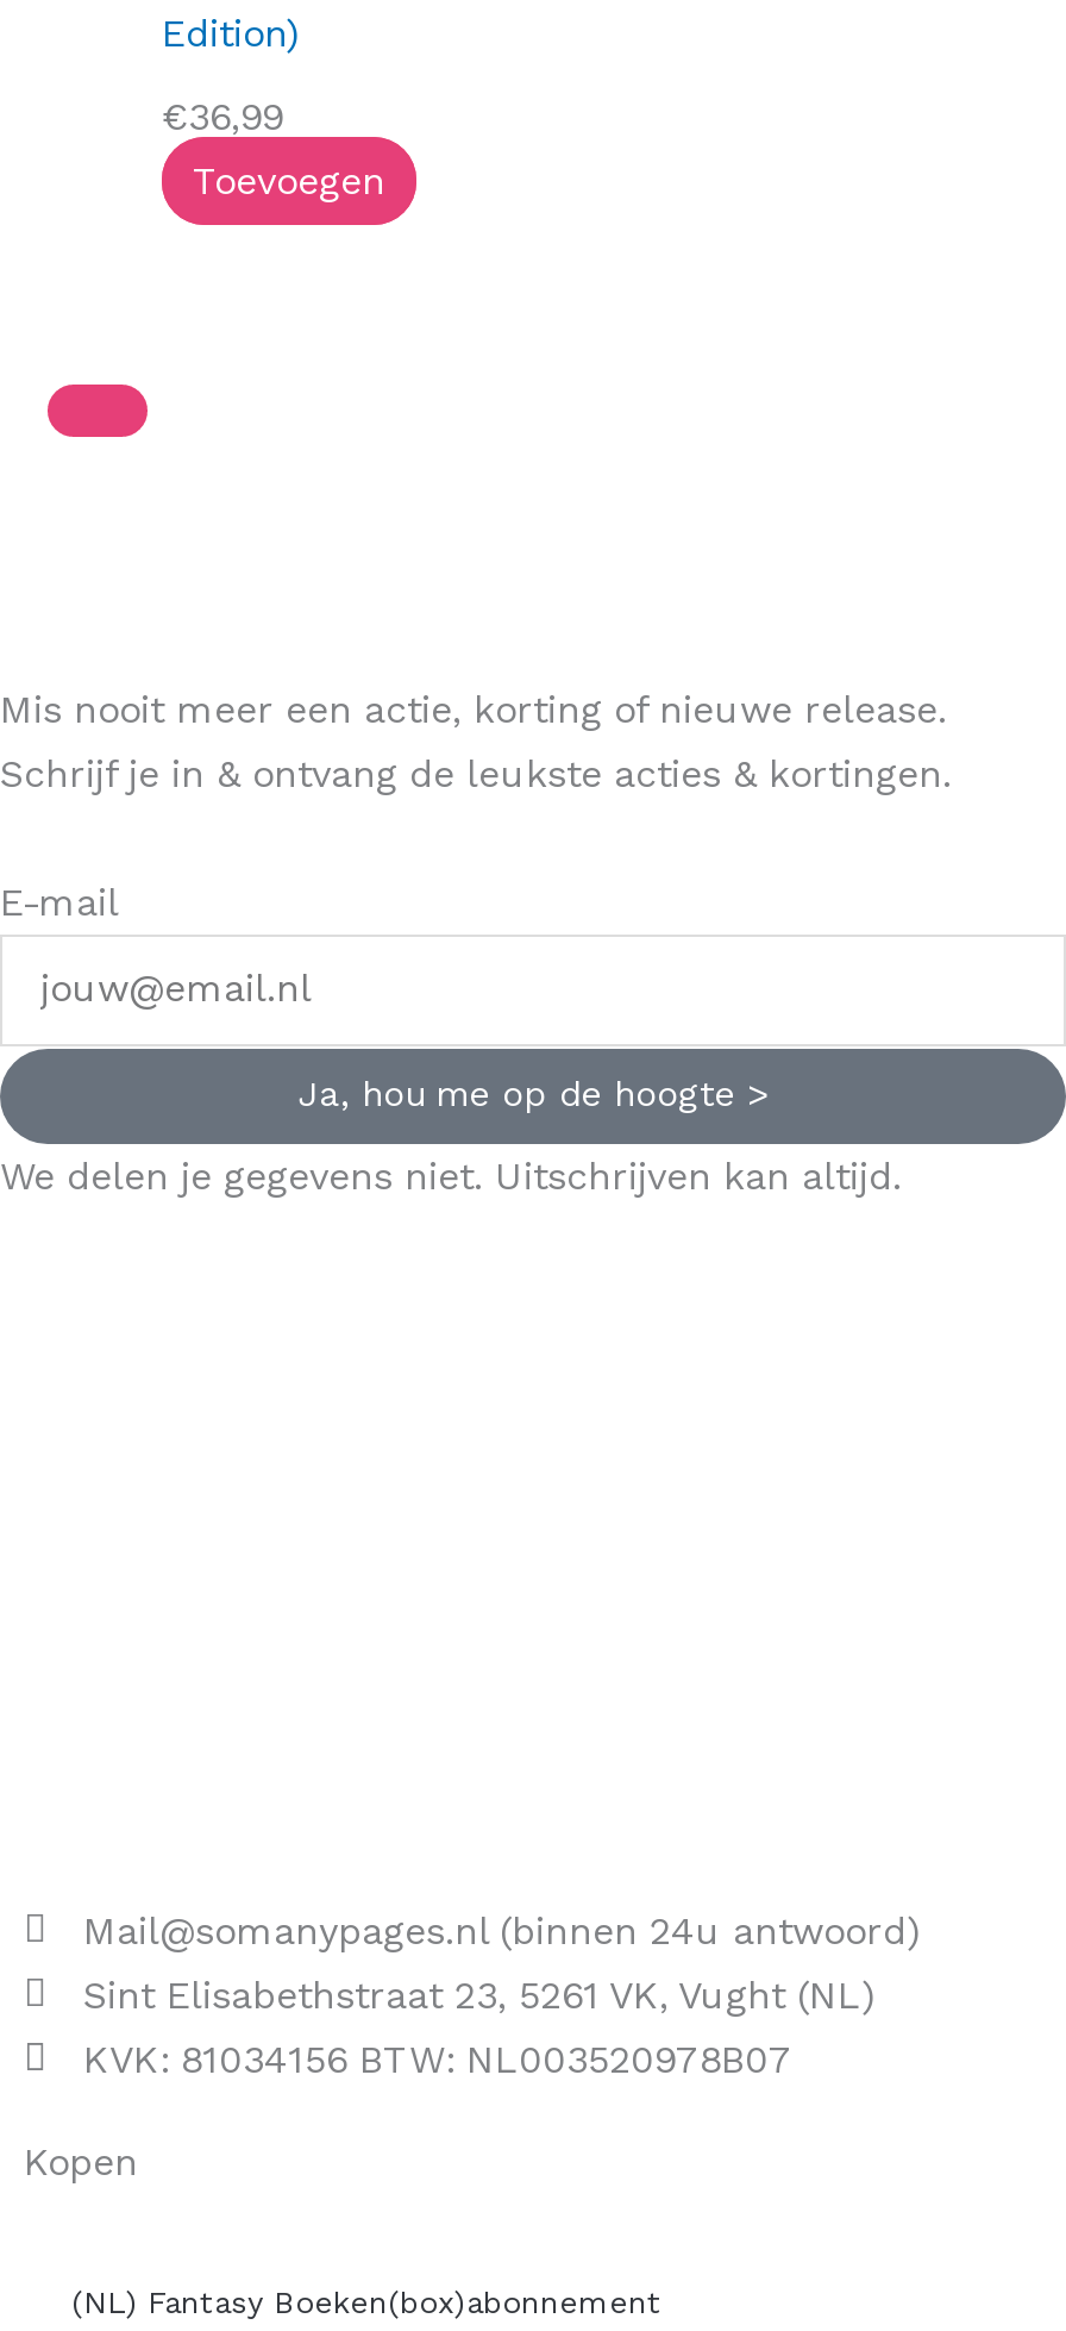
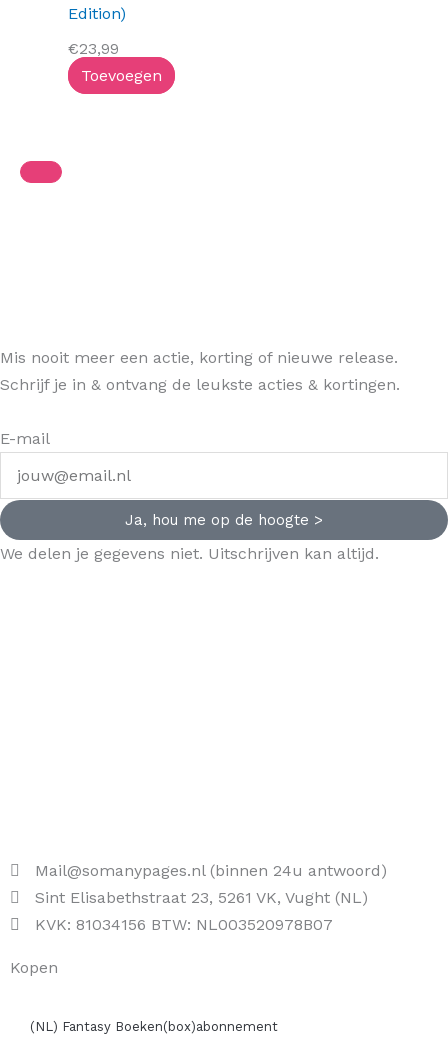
[162,93,283,138] €36,99 -> [68,39,119,58] €23,99

